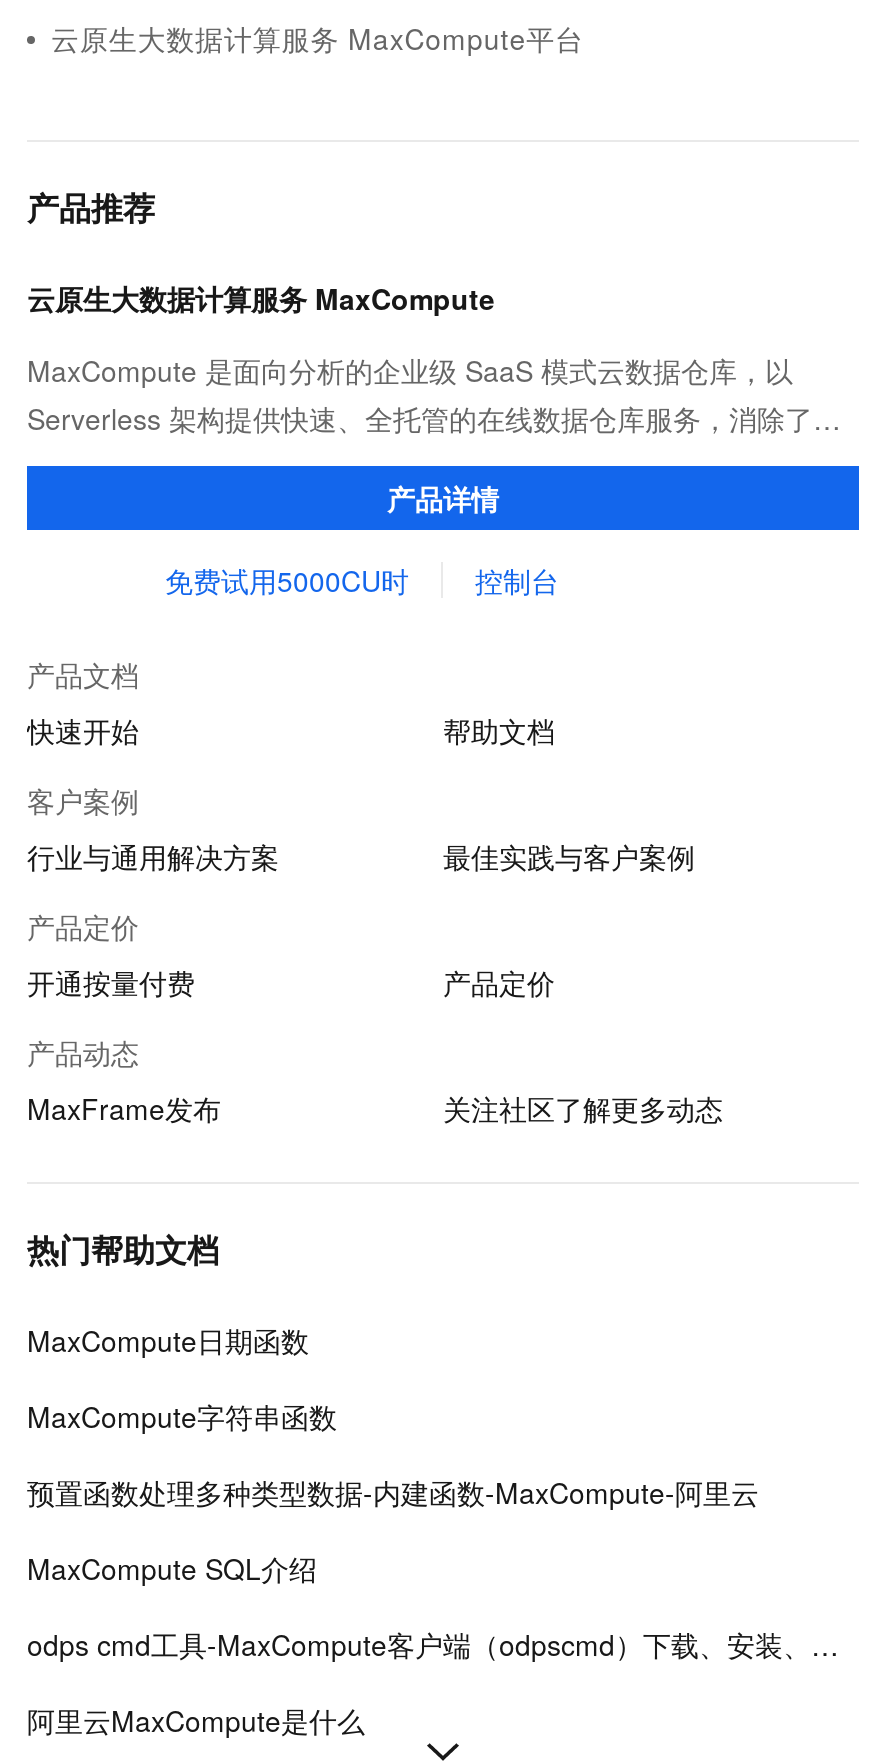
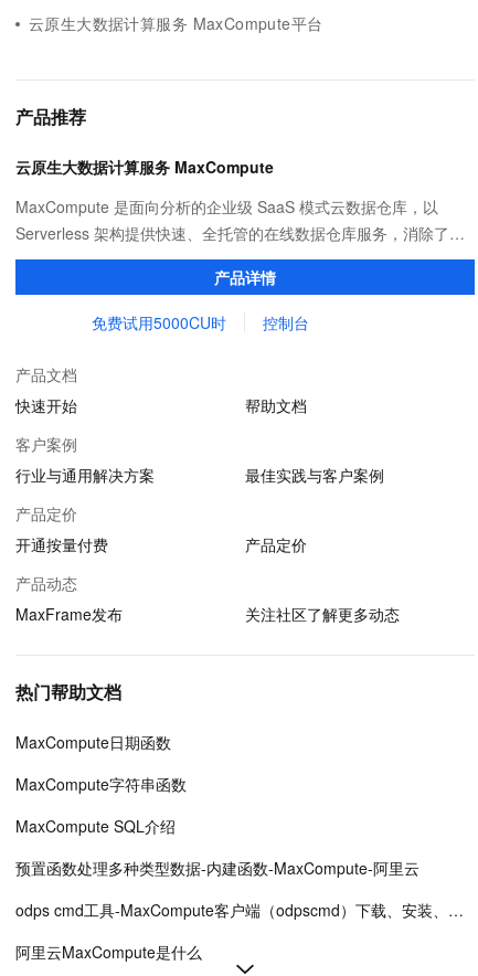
moved [27,1472,759,1512] -> [15,857,419,879]: 预置函数处理多种类型数据-内建函数-MaxCompute-阿里云
moved [27,1548,317,1588] -> [15,815,176,837]: MaxCompute SQL介绍

